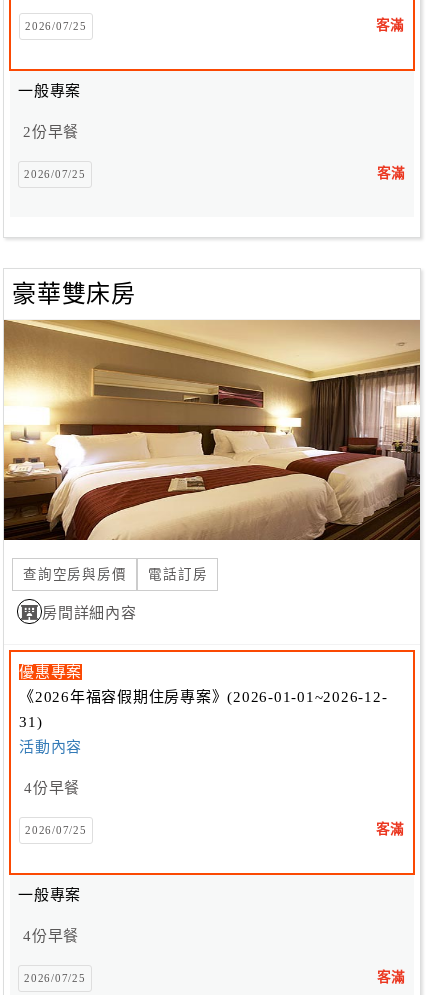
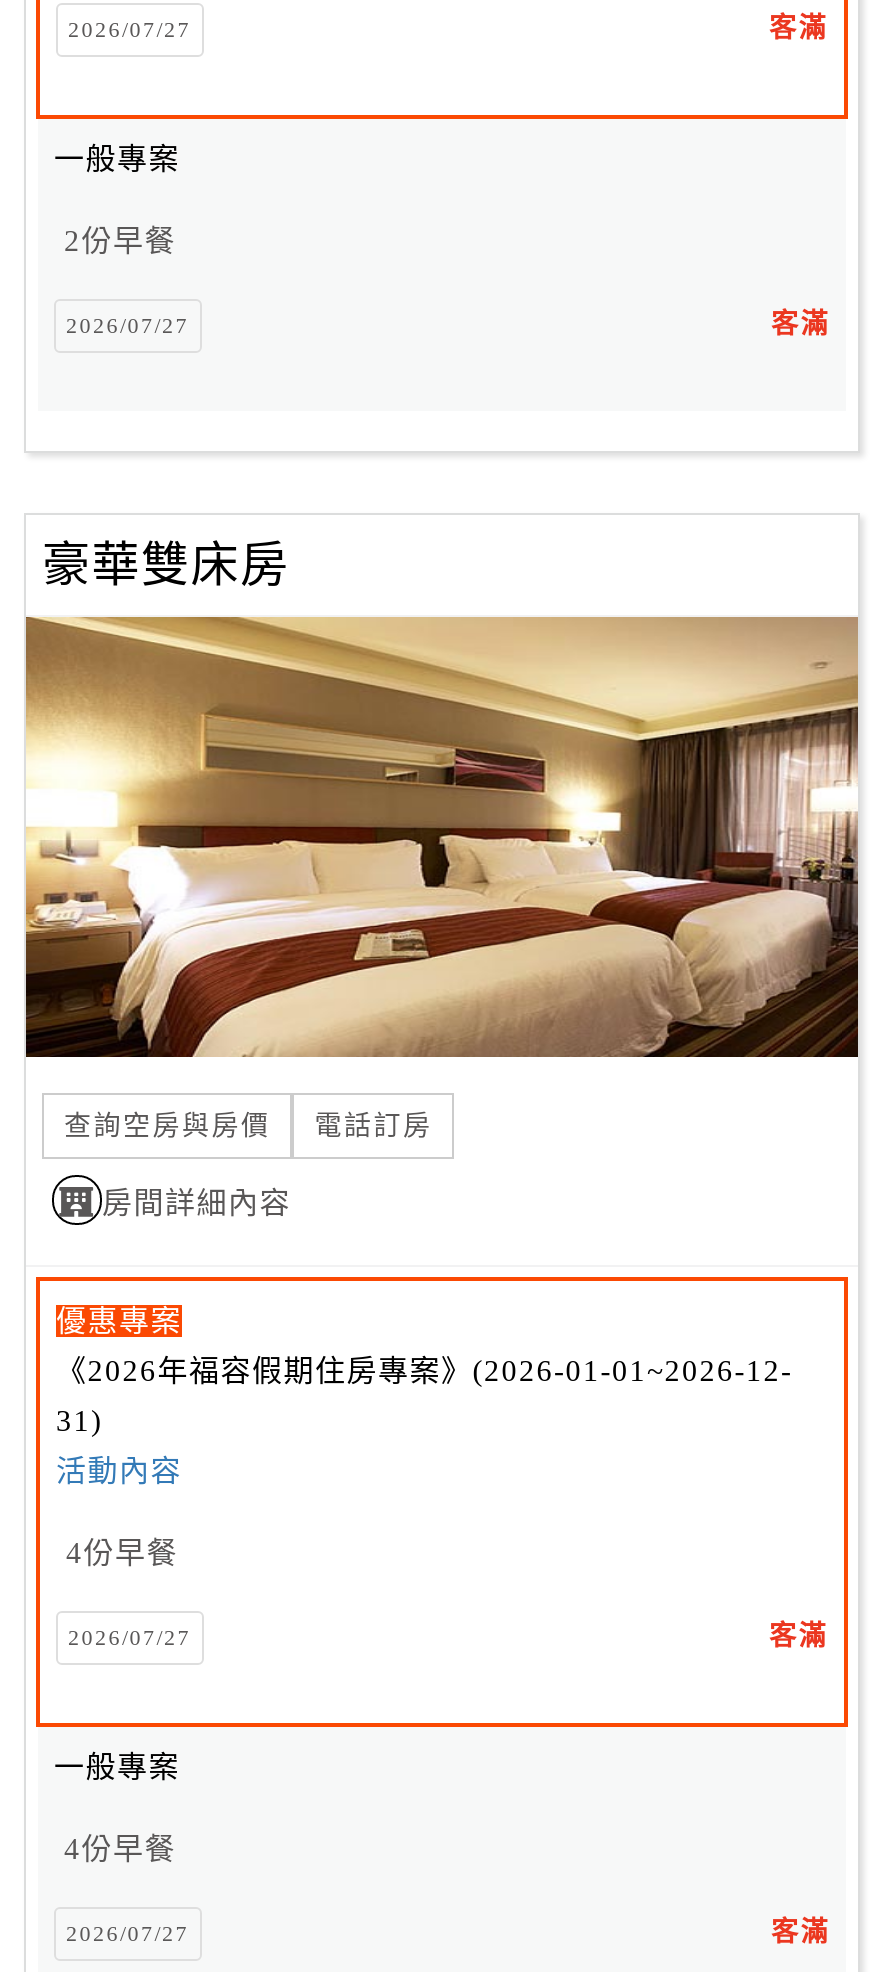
[25,20,86,32] 2026/07/25 -> [68,17,191,41] 2026/07/27
[24,168,85,180] 2026/07/25 -> [66,313,189,337] 2026/07/27
[25,824,86,836] 2026/07/25 -> [68,1625,191,1649] 2026/07/27
[24,972,85,984] 2026/07/25 -> [66,1921,189,1945] 2026/07/27

